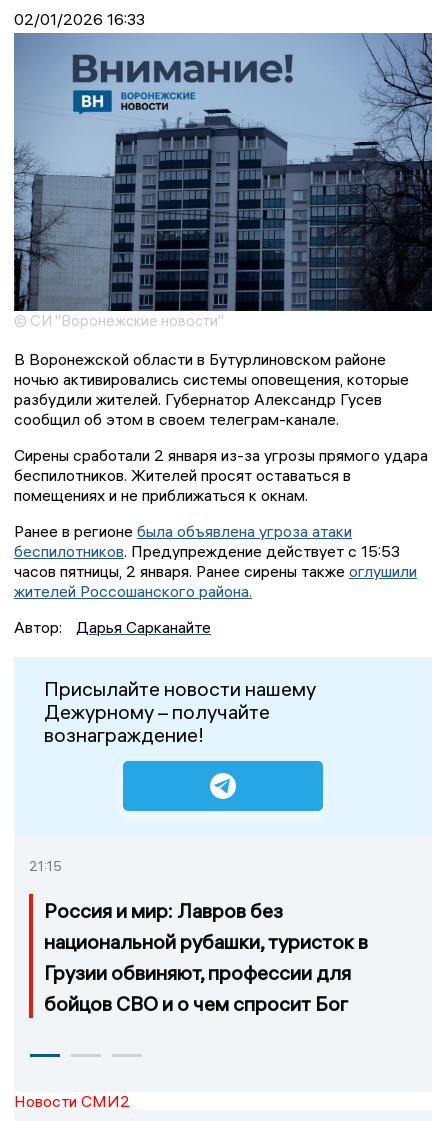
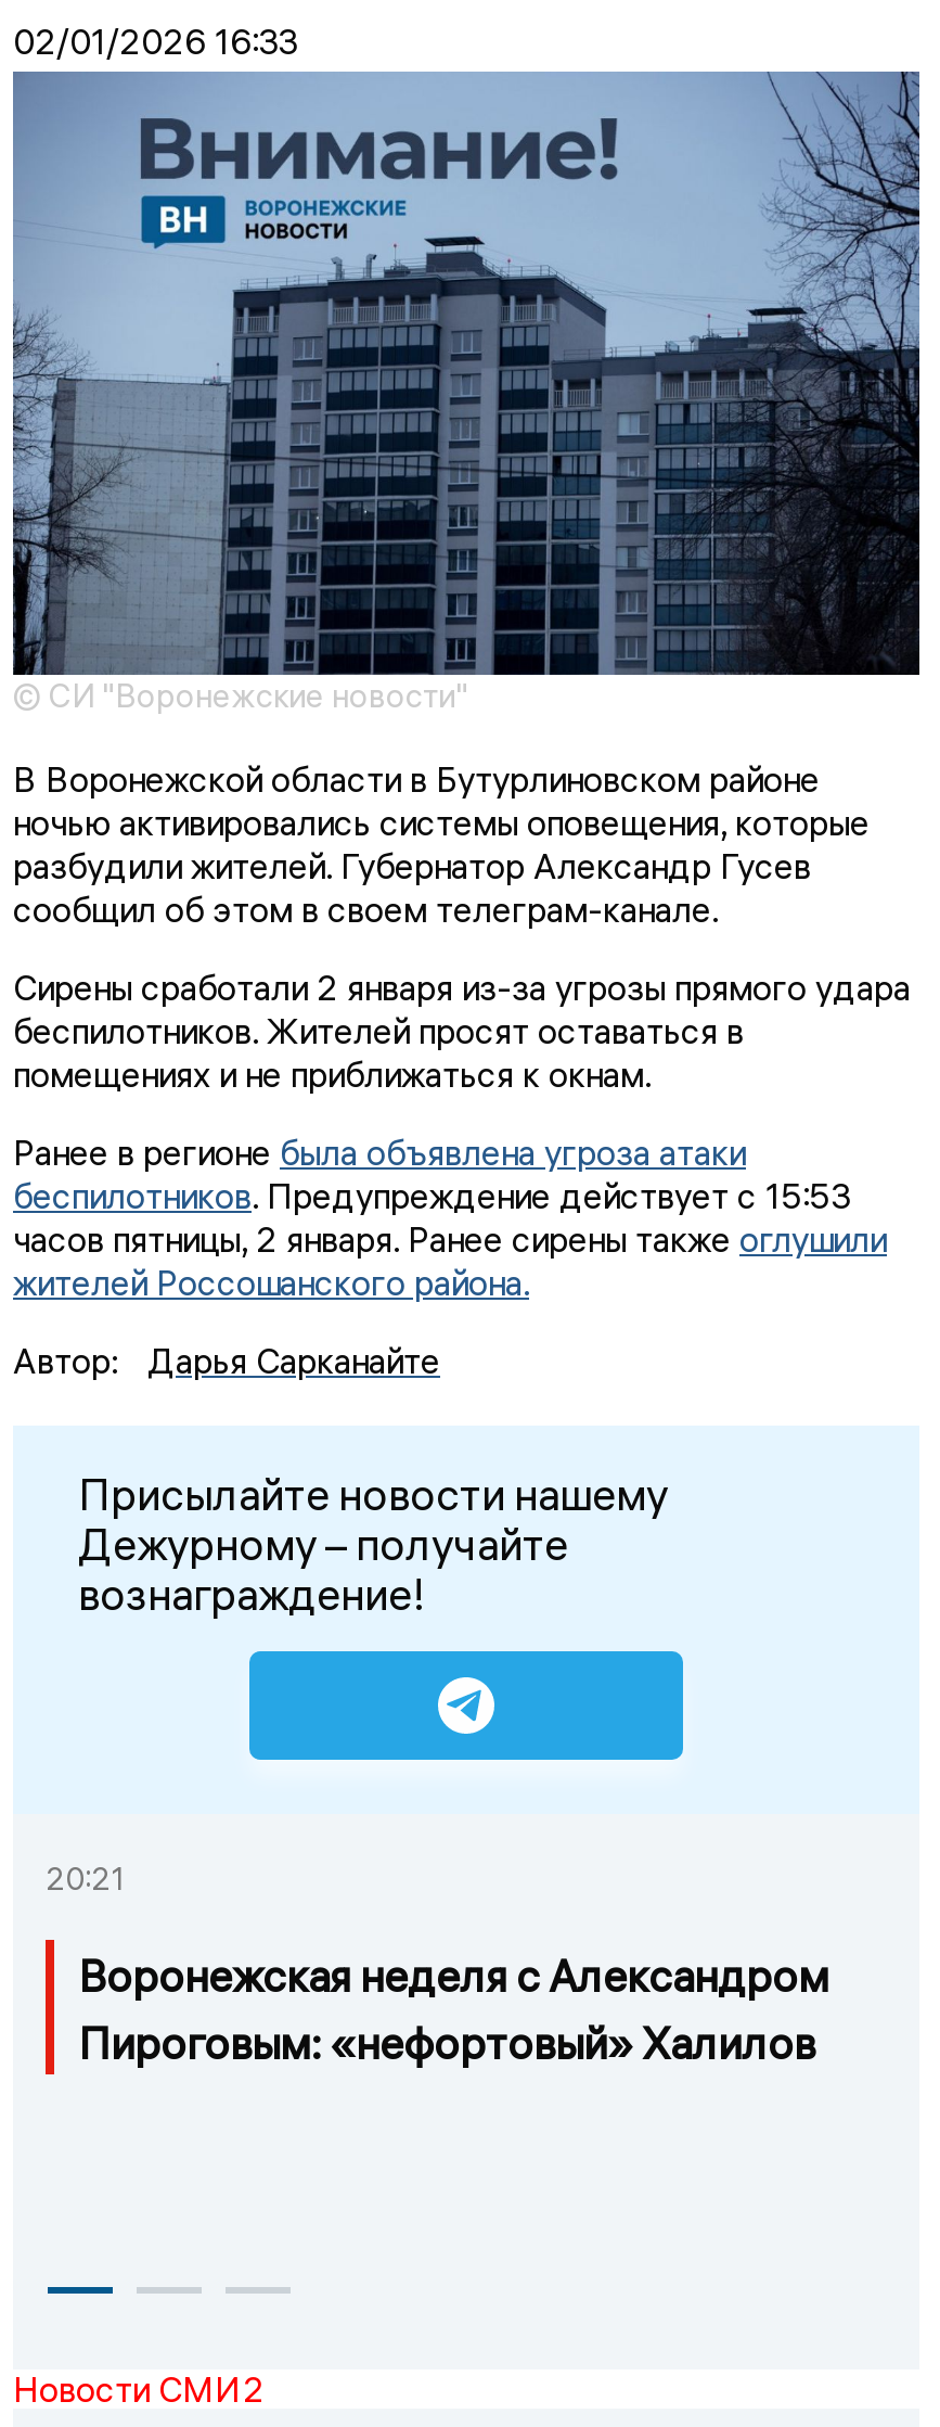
[29,857,62,875] 21:15 -> [46,1860,124,1899] 20:21
[44,898,368,1016] Россия и мир: Лавров без | национальной рубашки, туристок в | Грузии обвиняют, профессии для | бойцов СВО и о чем спросит Бог -> [78,1949,828,2070] Воронежская неделя с Александром | Пироговым: «нефортовый» Халилов

